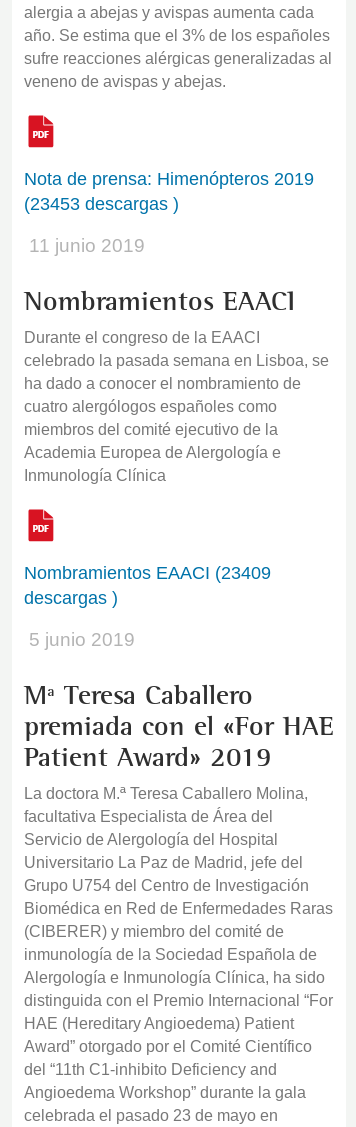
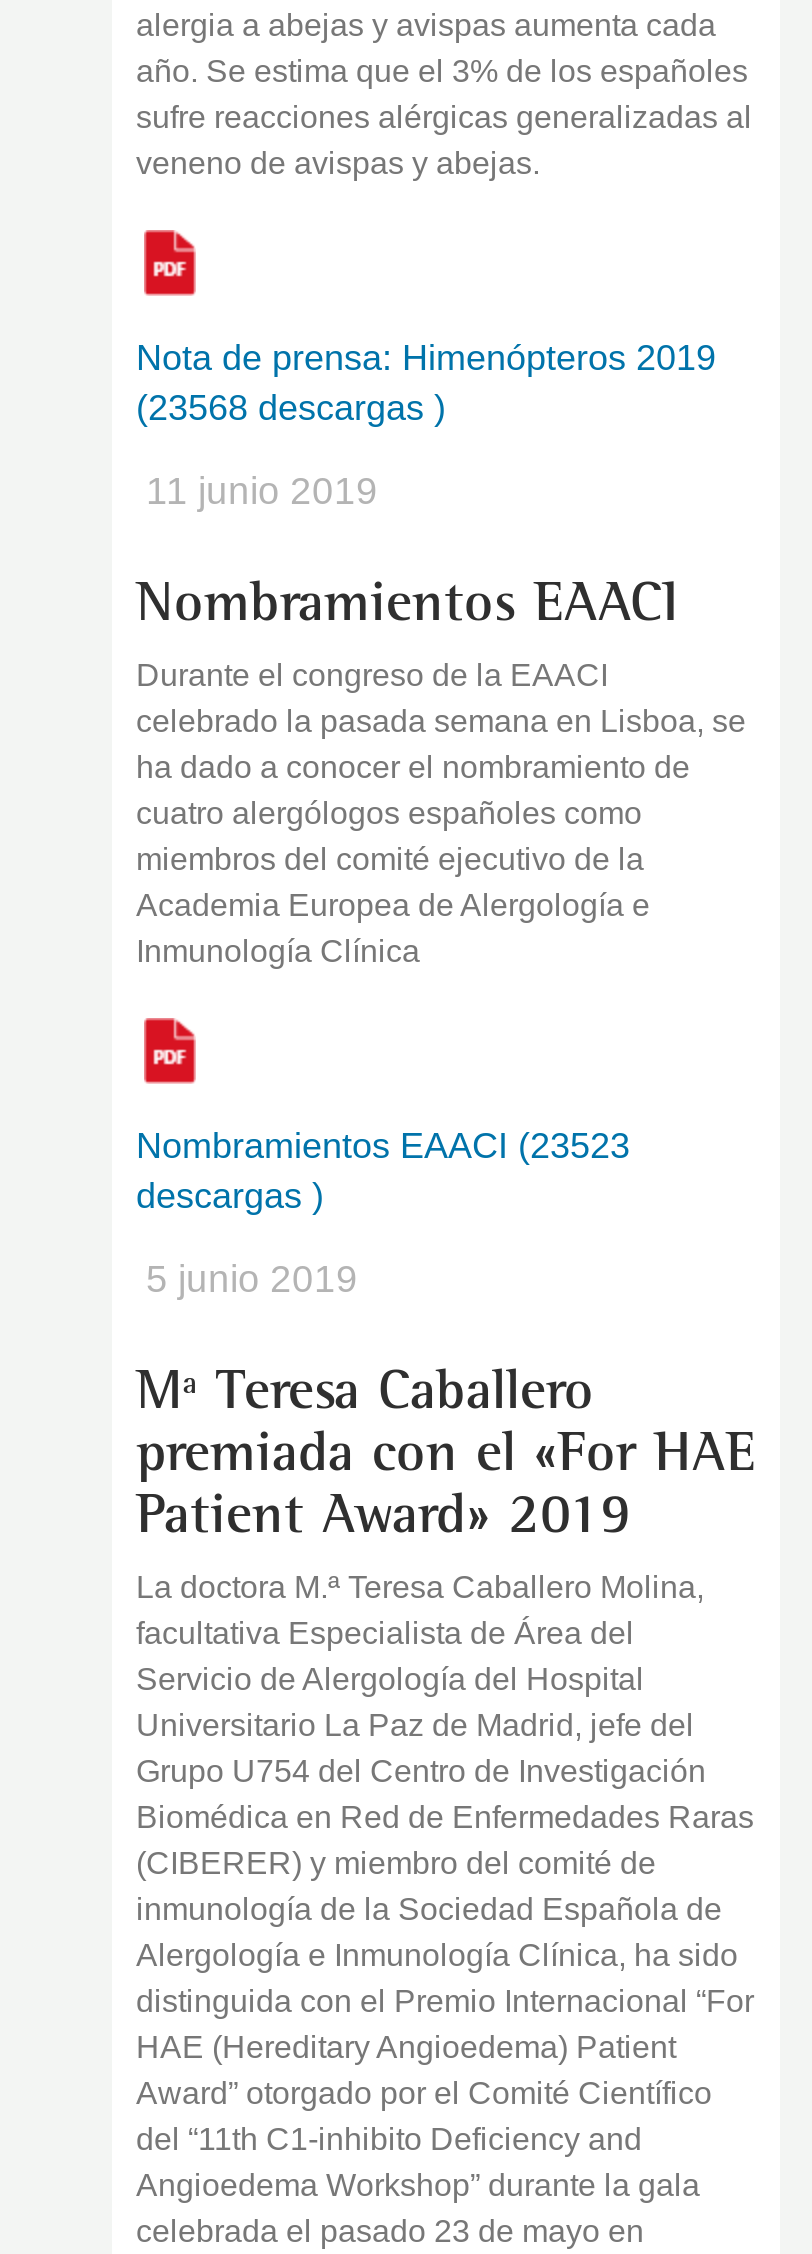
[24,194,179,214] (23453 descargas ) -> [136,388,446,428] (23568 descargas )
[24,563,271,583] Nombramientos EAACI (23409 -> [136,1126,630,1166] Nombramientos EAACI (23523

